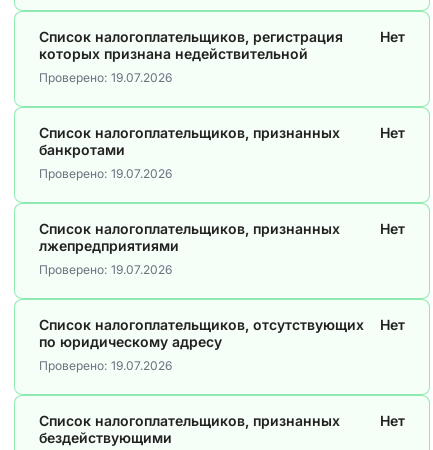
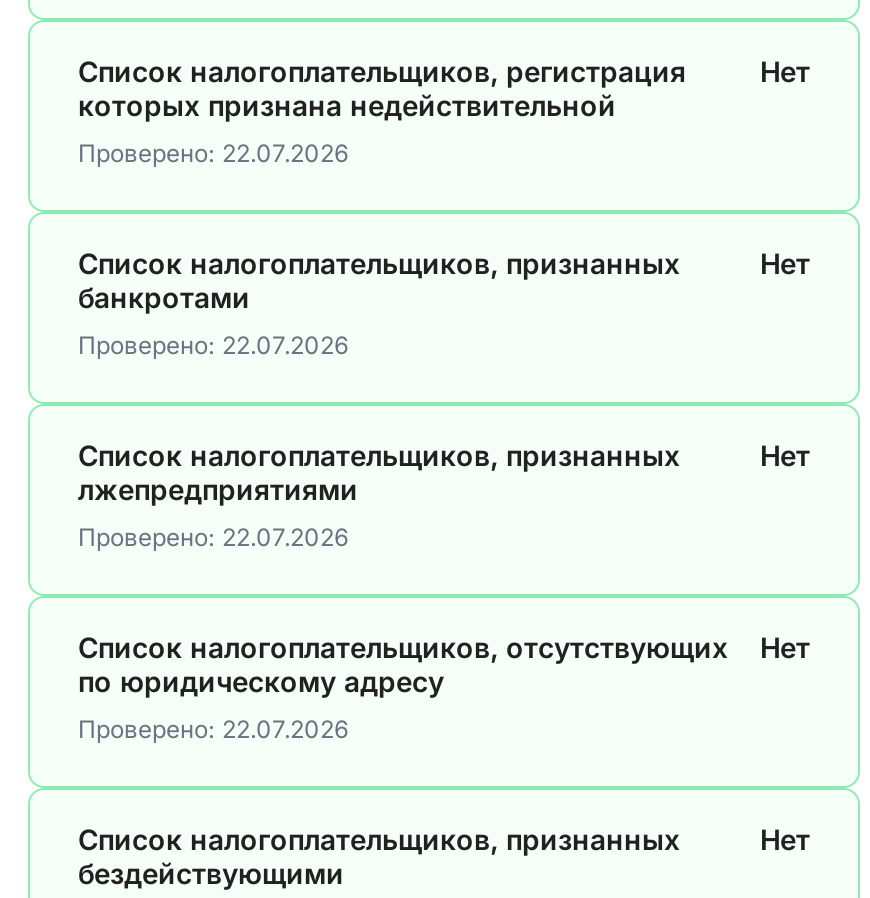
[39,70,172,85] Проверено: 19.07.2026 -> [78,138,348,168] Проверено: 22.07.2026
[39,166,172,181] Проверено: 19.07.2026 -> [78,330,348,360] Проверено: 22.07.2026
[39,262,172,277] Проверено: 19.07.2026 -> [78,522,348,552] Проверено: 22.07.2026
[39,358,172,373] Проверено: 19.07.2026 -> [78,714,348,744] Проверено: 22.07.2026

